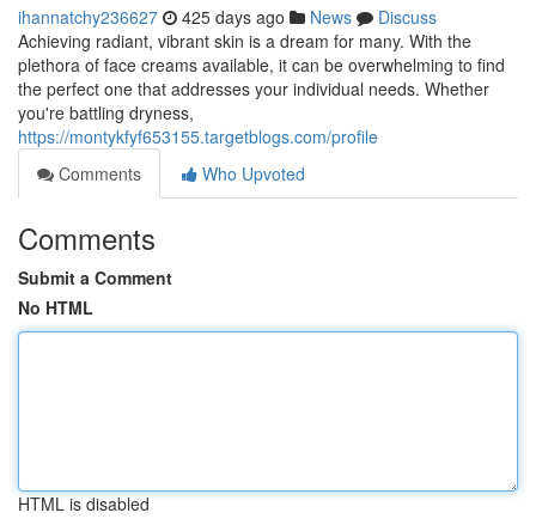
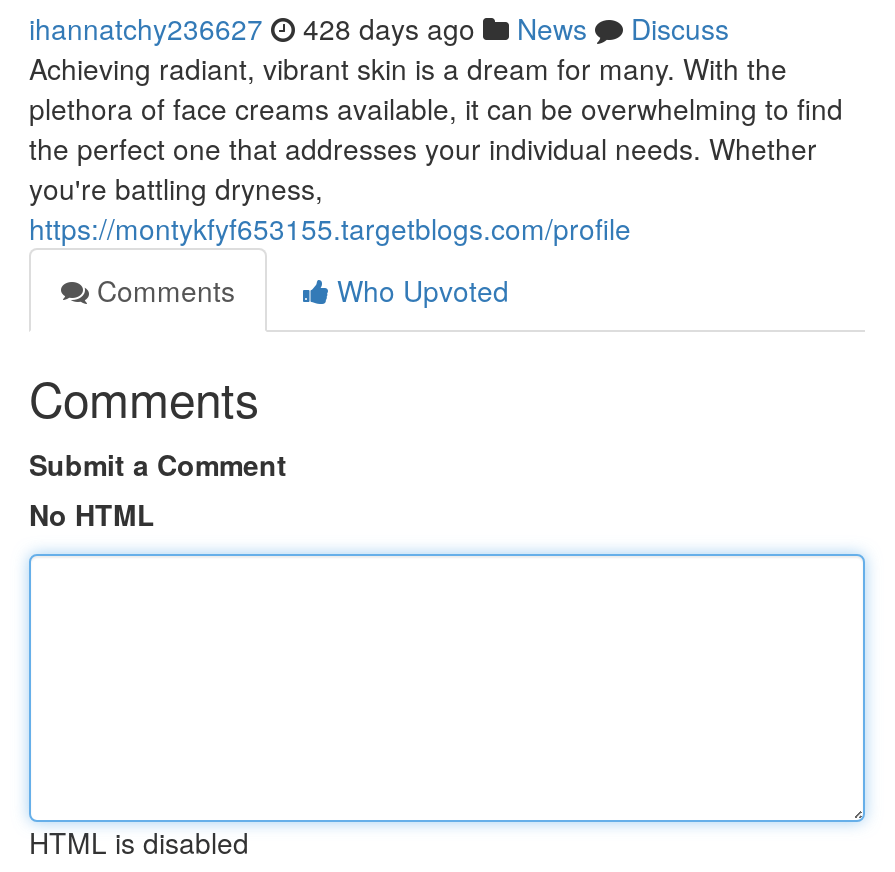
[18,5,437,29] ihannatchy236627 425 days ago News Discuss -> [29,8,729,48] ihannatchy236627 428 days ago News Discuss

